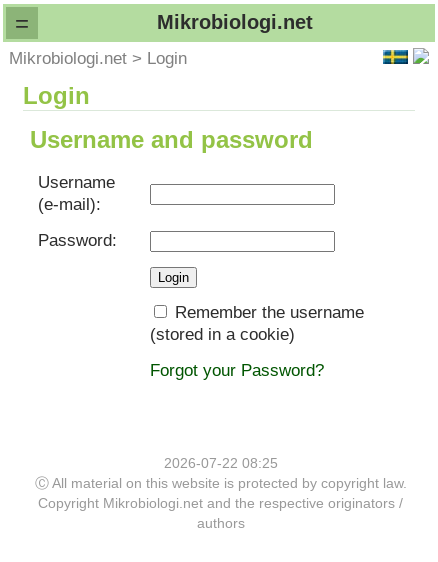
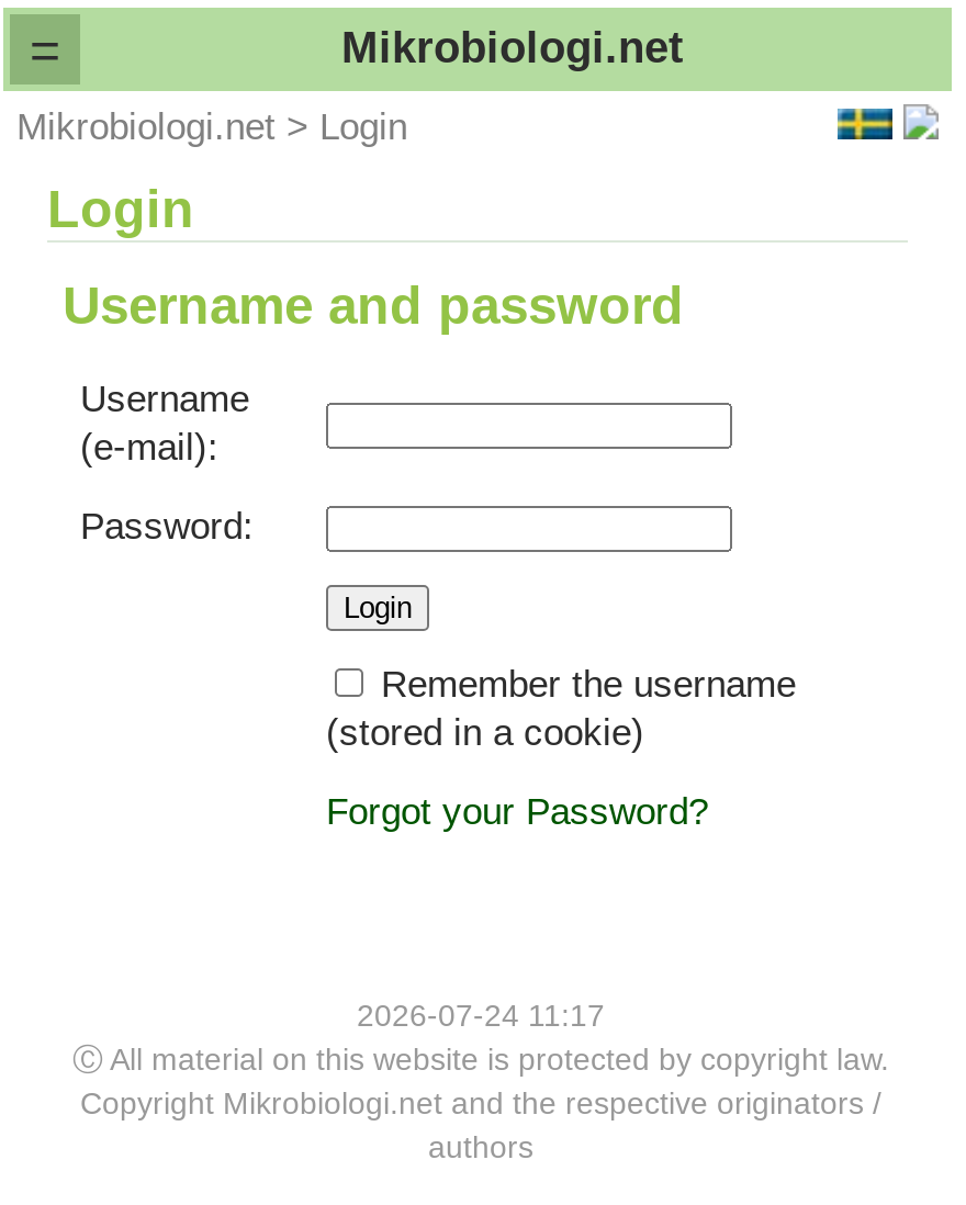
[163,455,277,471] 2026-07-22 08:25 -> [357,998,605,1033] 2026-07-24 11:17

